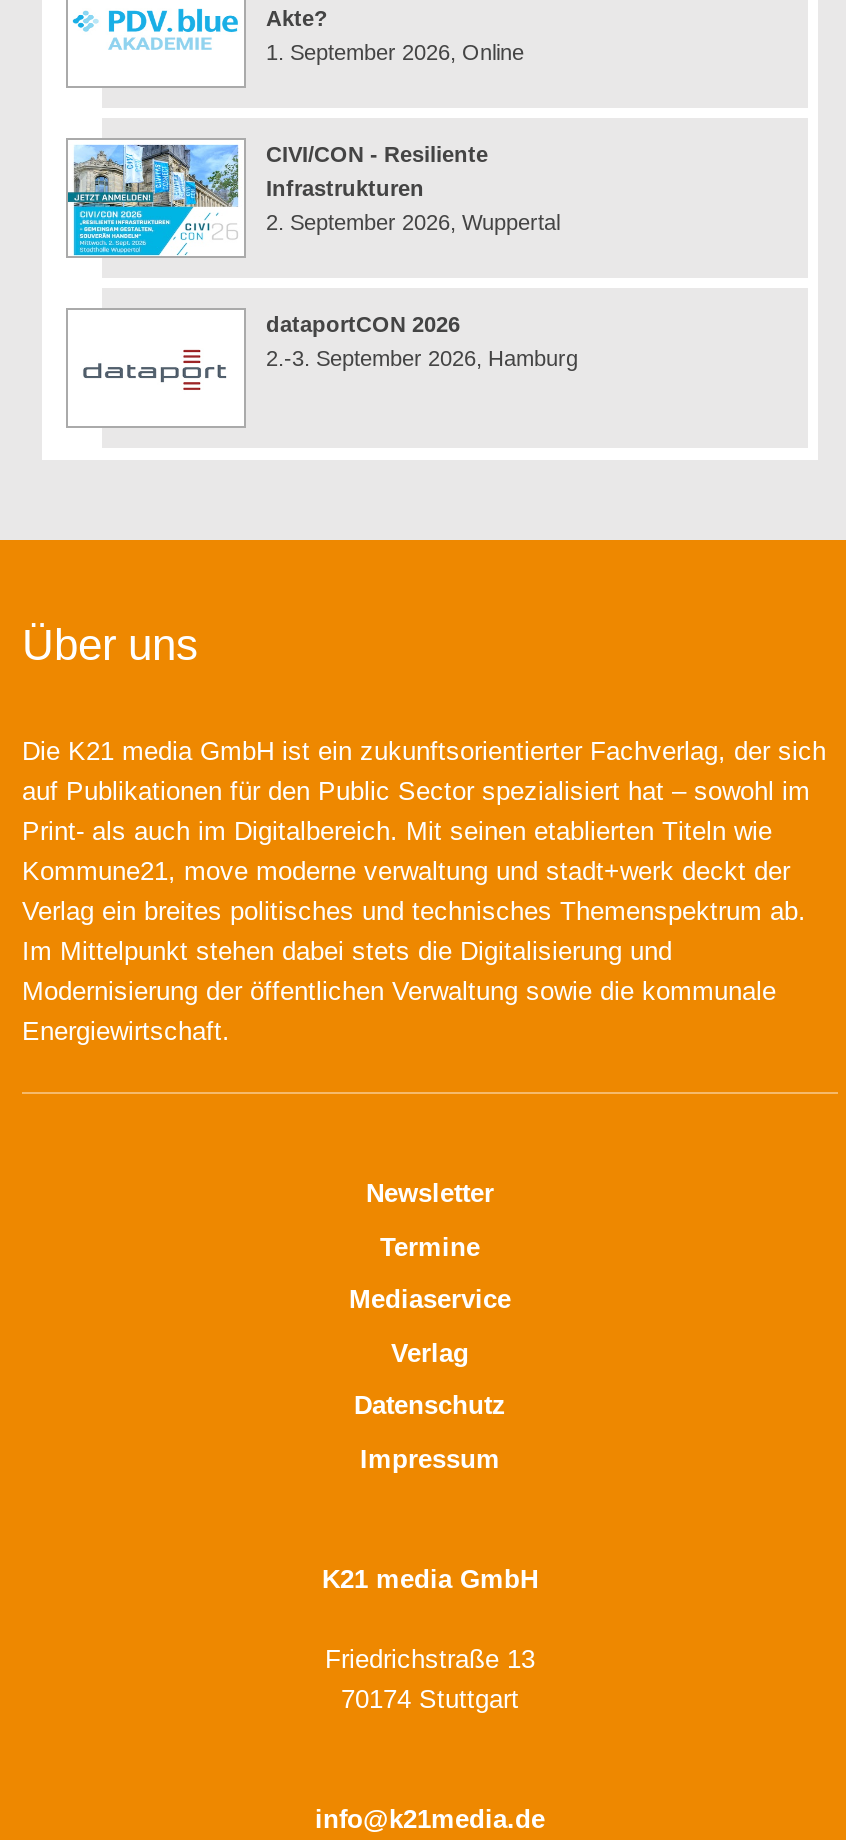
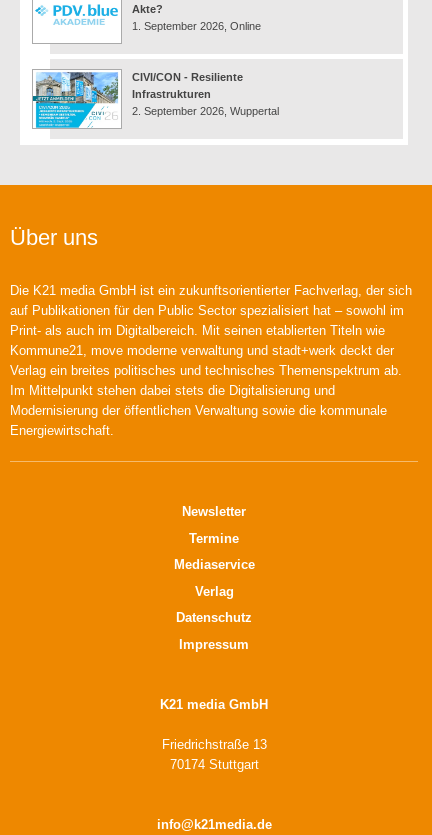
[68,313,578,426] [image] | dataportCON 2026 | 2.-3. September 2026, Hamburg -> none

